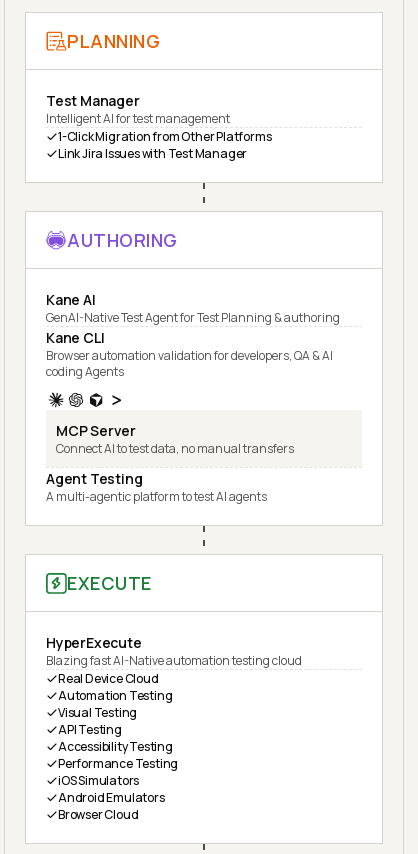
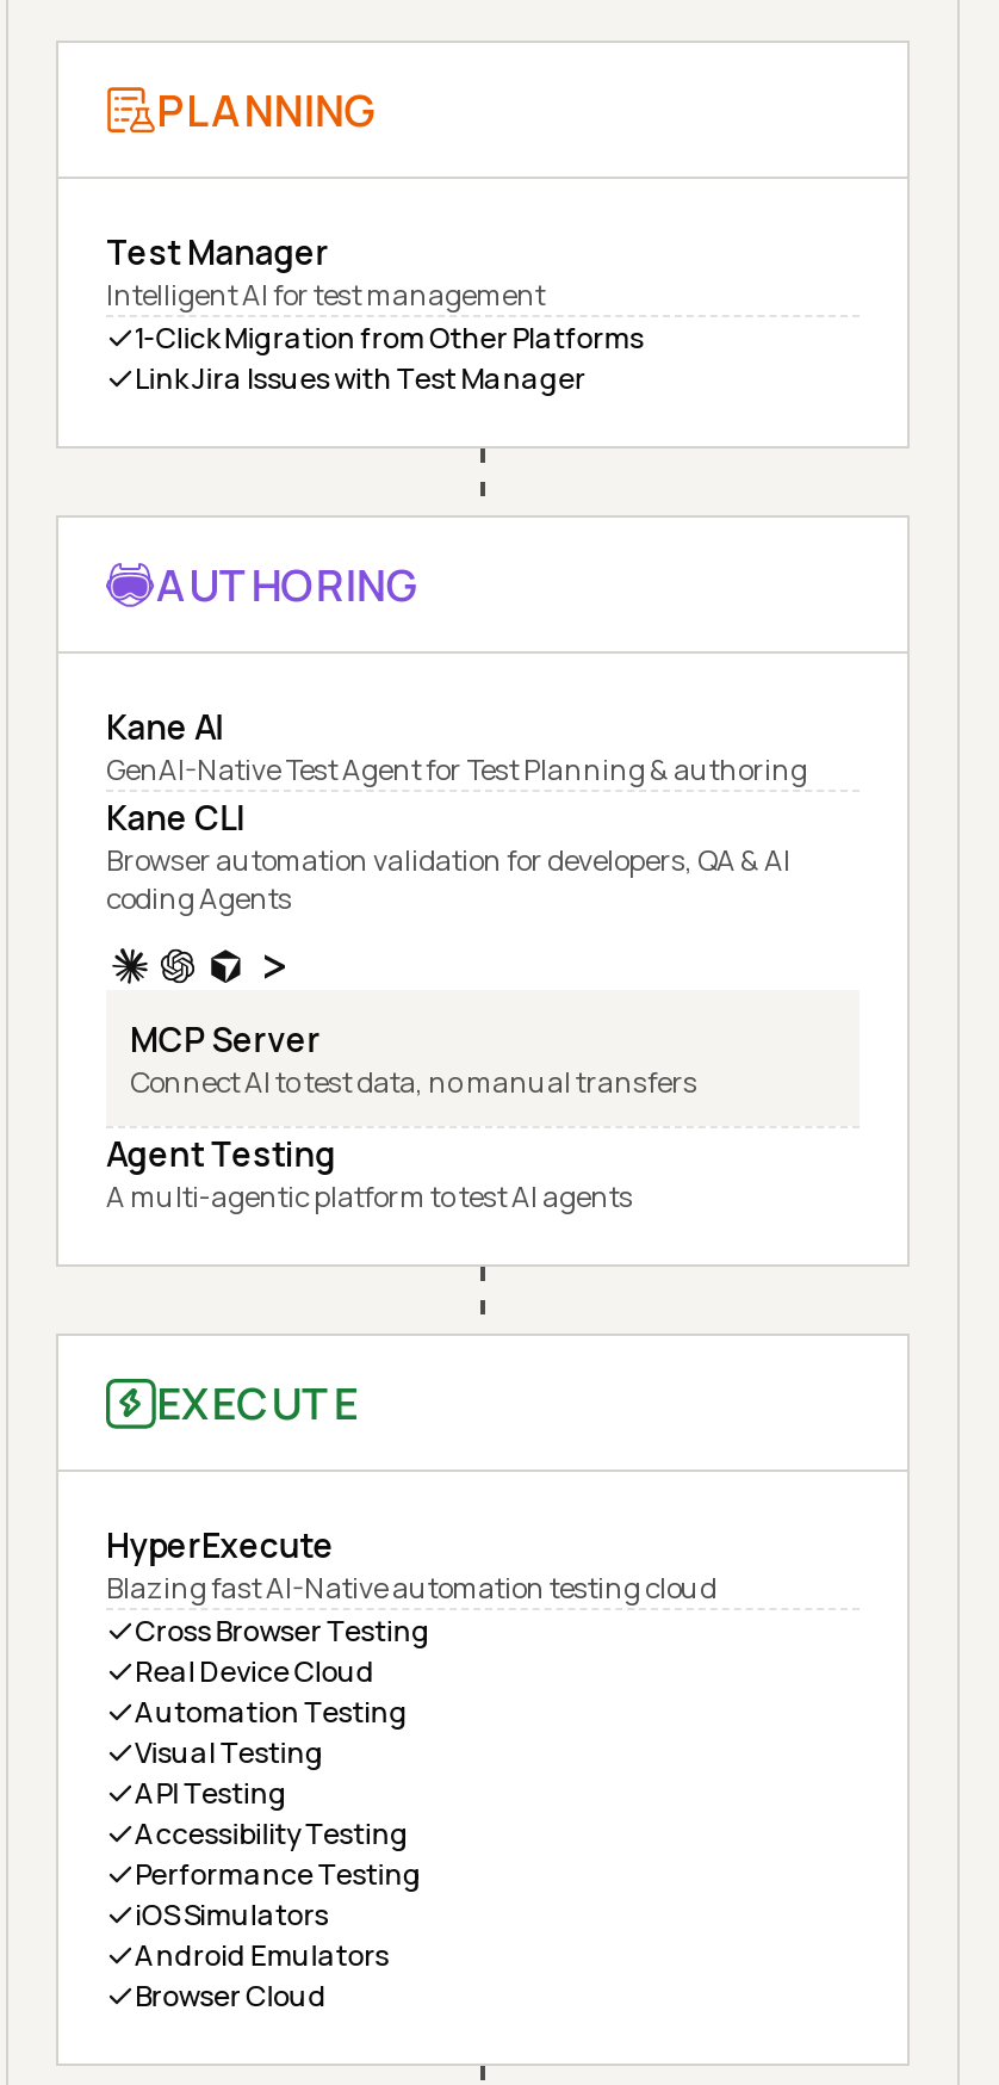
none -> [135,1611,430,1651] Cross Browser Testing

